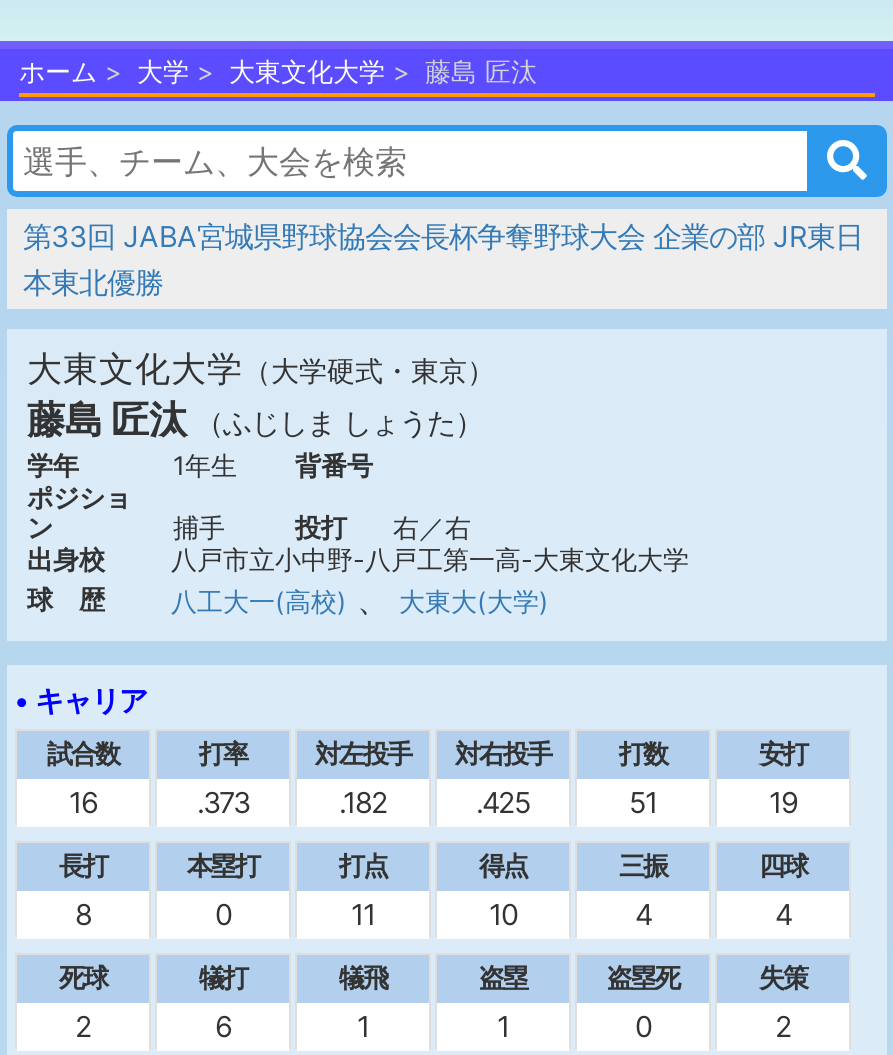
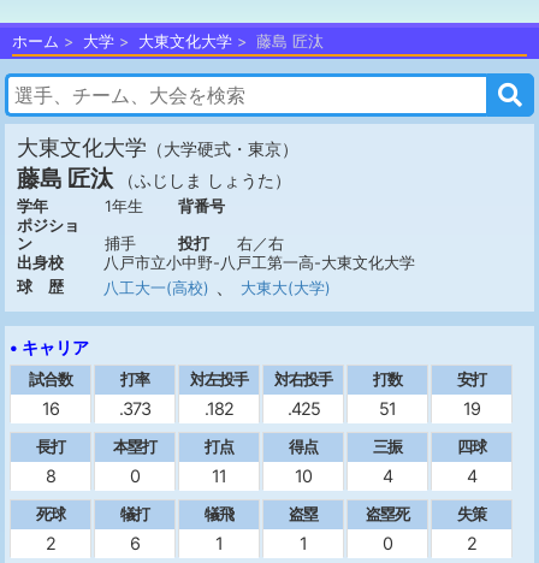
[23,219,863,299] 第33回 JABA宮城県野球協会会長杯争奪野球大会 企業の部 JR東日 | 本東北優勝 -> none

